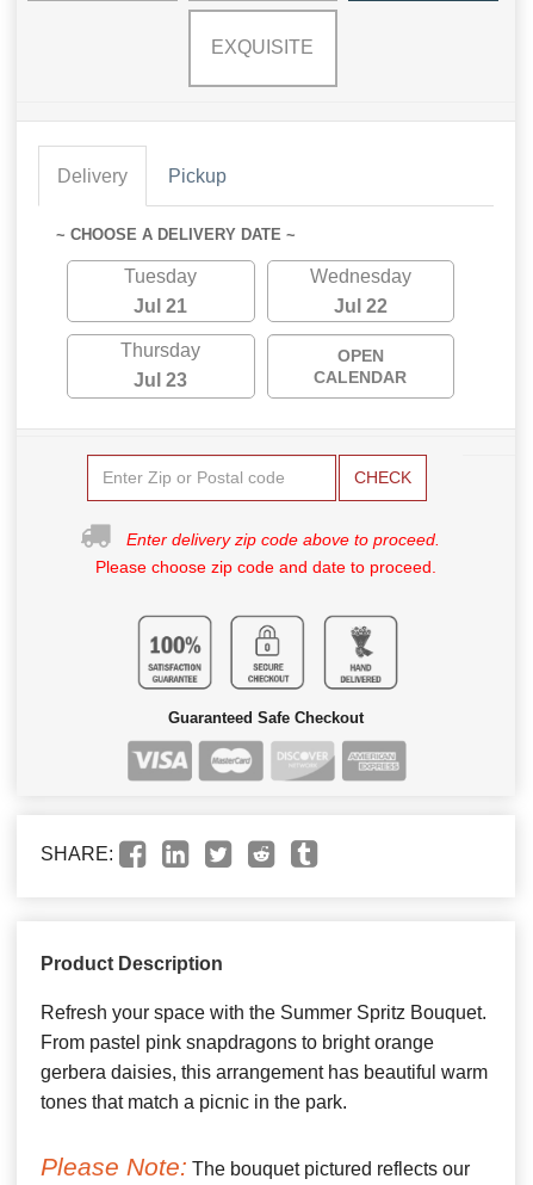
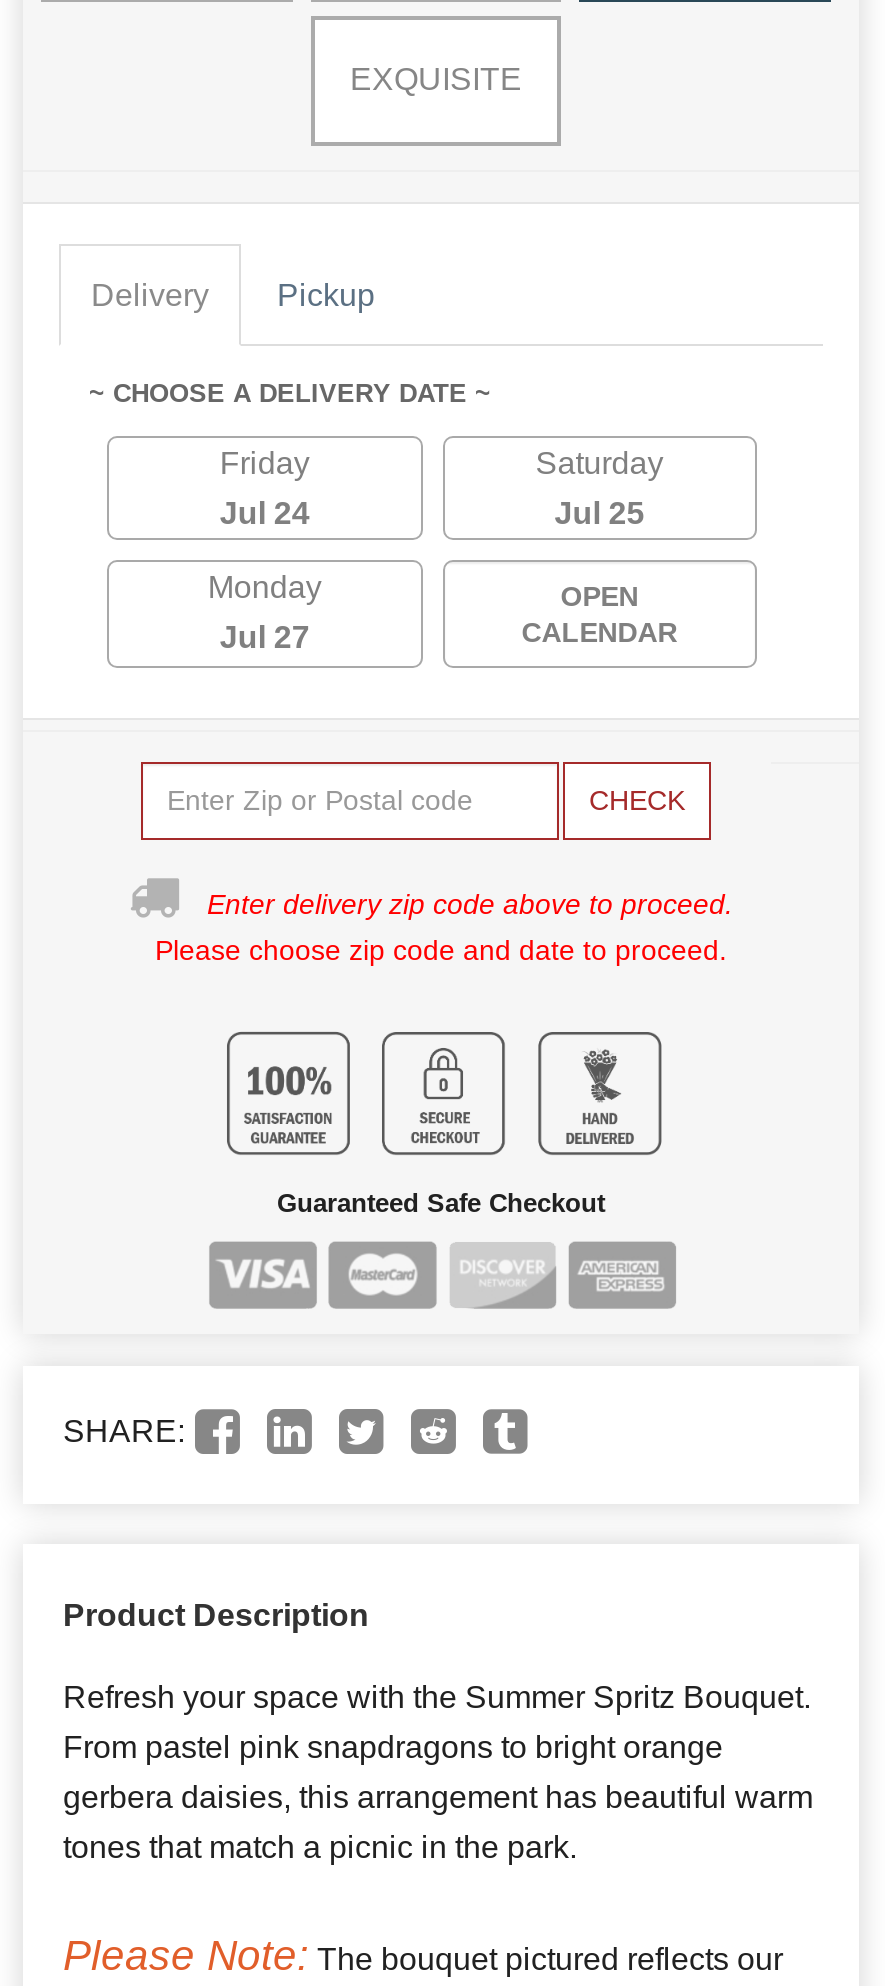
[124,266,197,286] Tuesday -> [220,445,310,479] Friday
[310,266,411,286] Wednesday -> [536,445,664,479] Saturday
[134,296,188,316] Jul 21 -> [220,495,310,529] Jul 24
[334,296,387,316] Jul 22 -> [555,495,645,529] Jul 25
[121,340,201,360] Thursday -> [208,569,322,603] Monday
[134,370,188,390] Jul 23 -> [220,619,310,653] Jul 27

